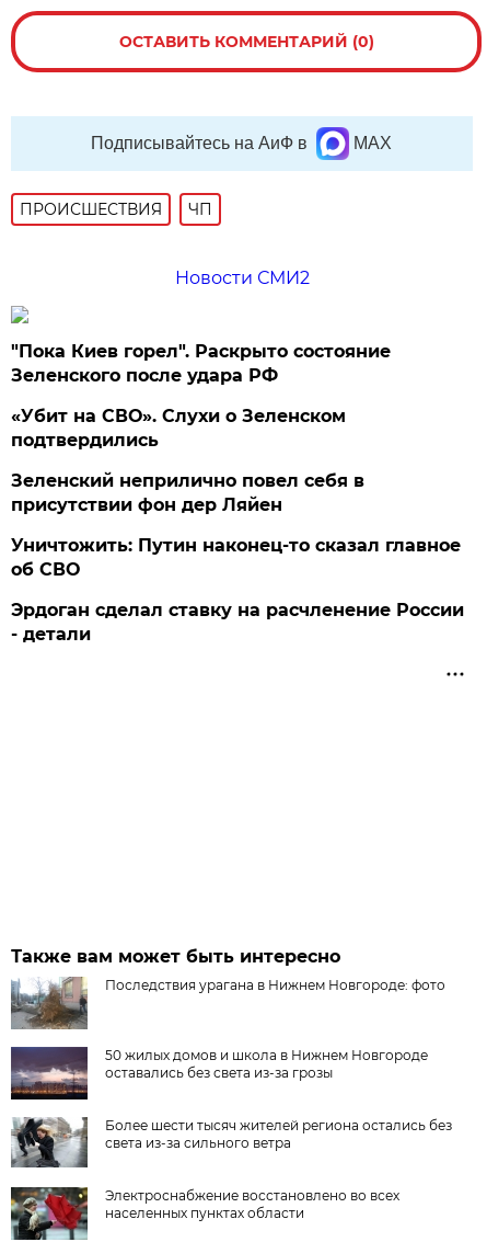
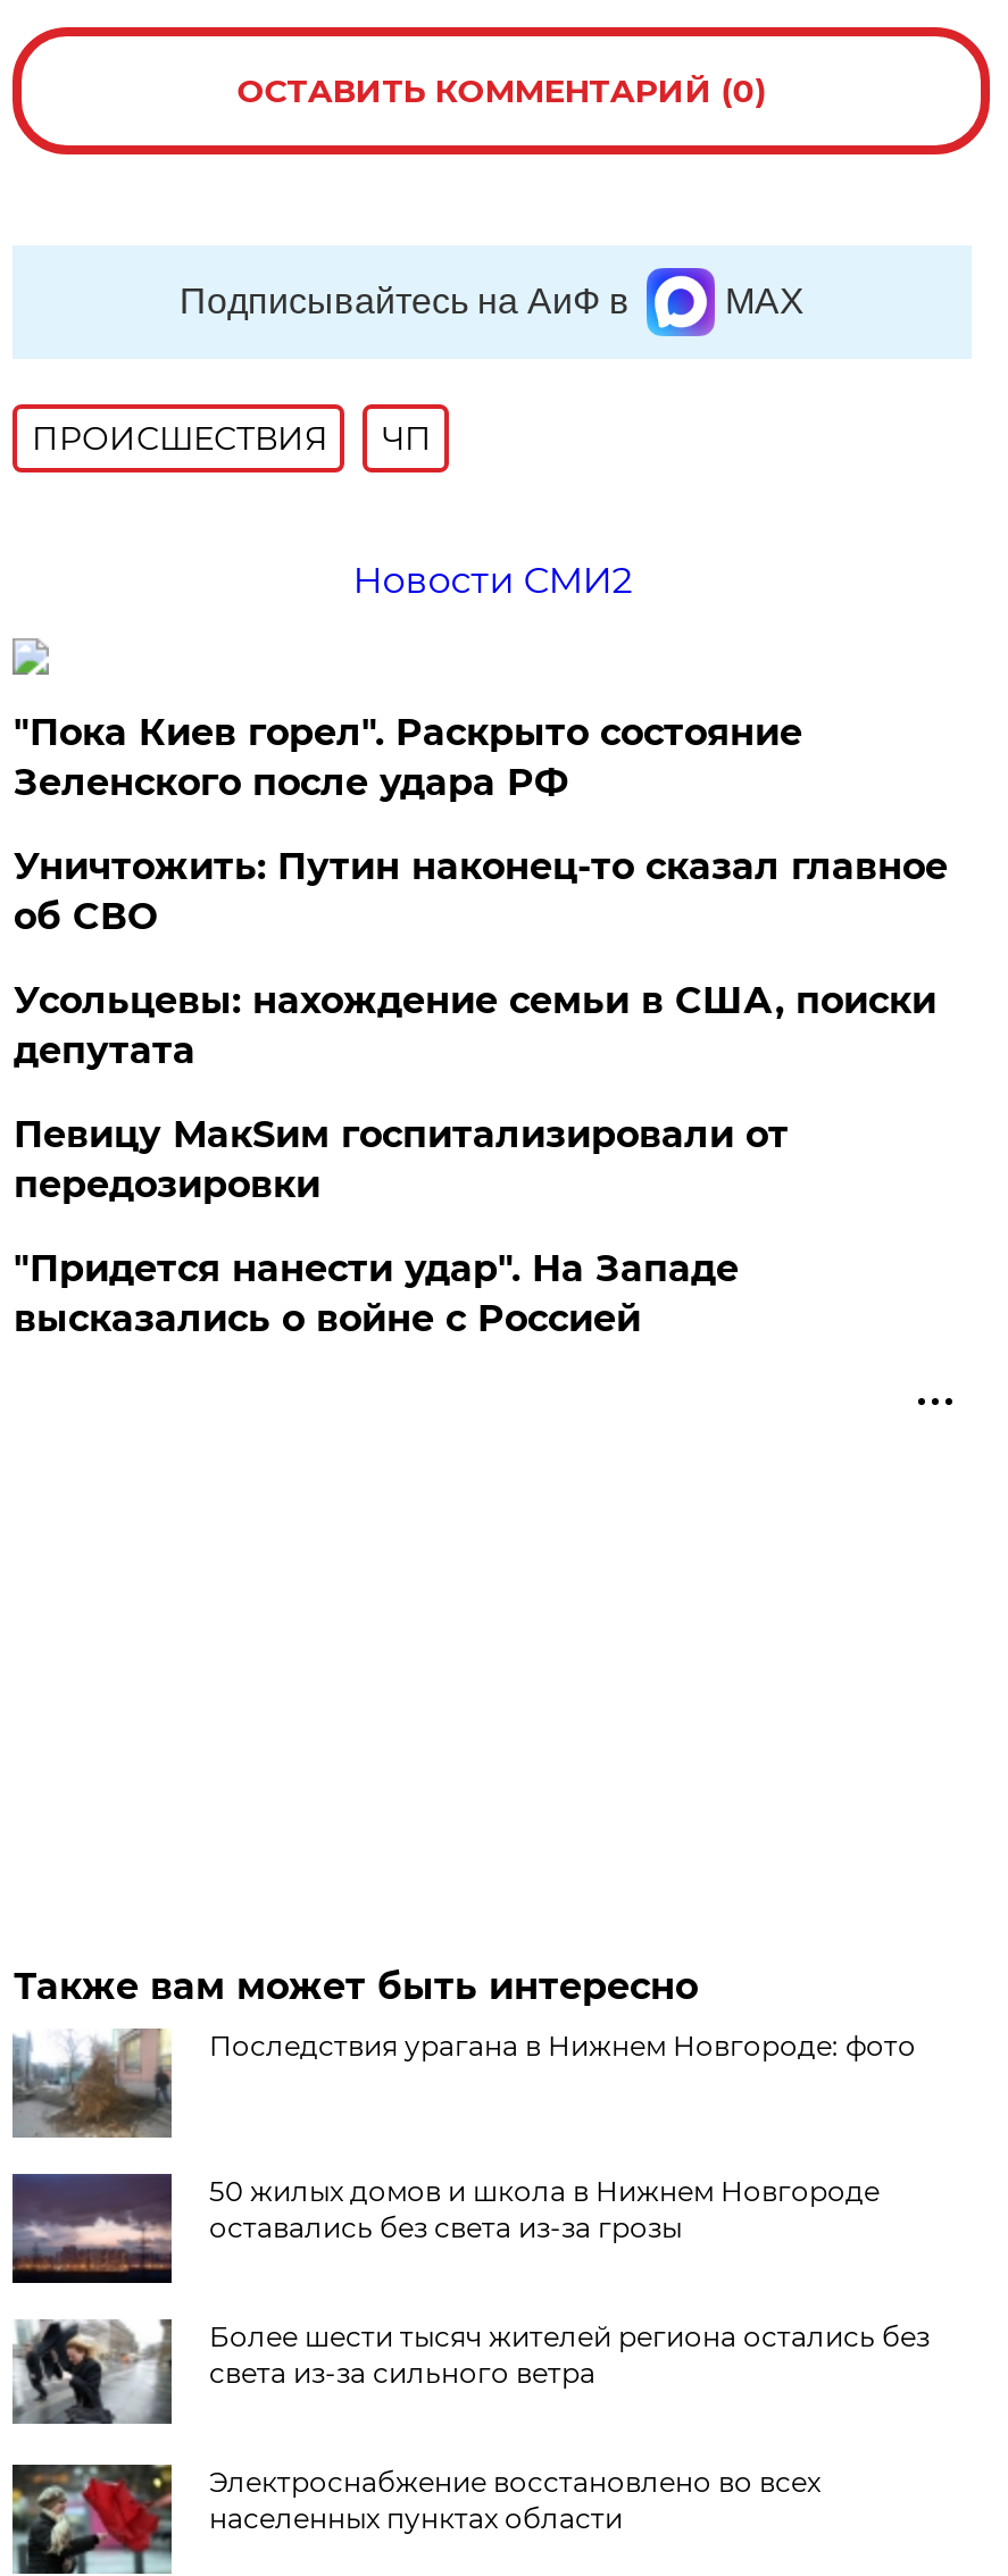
[11,406,365,515] «Убит на СВО». Слухи о Зеленском | подтвердились | Зеленский неприлично повел cебя в | присутствии фон дер Ляйен -> none
moved [11,535,461,580] -> [13,845,948,938]: Уничтожить: Путин наконец-то сказал главное | об СВО
[11,600,464,645] Эрдоган сделал ставку на расчленение России | - детали -> [13,979,936,1340] Усольцевы: нахождение семьи в США, поиски | депутата | Певицу МакSим госпитализировали от | передозировки | "Придется нанести удар". На Западе | высказались о войне с Россией

